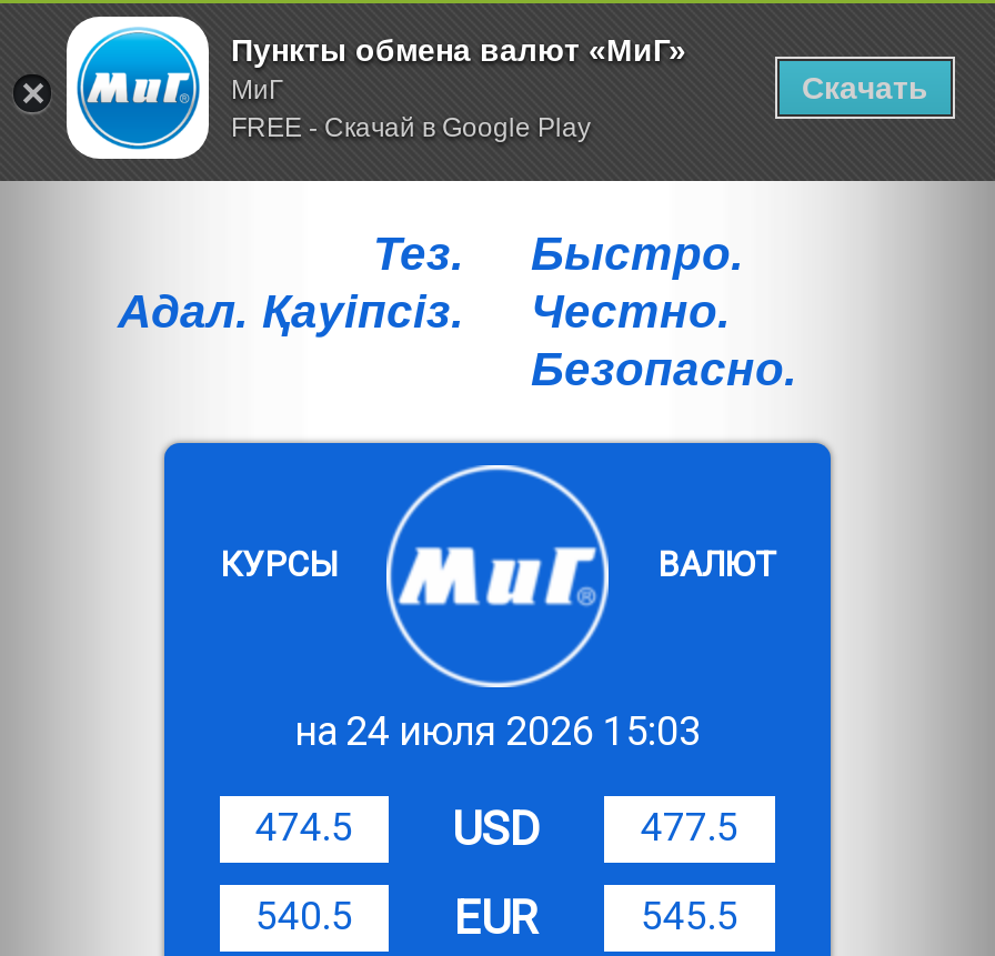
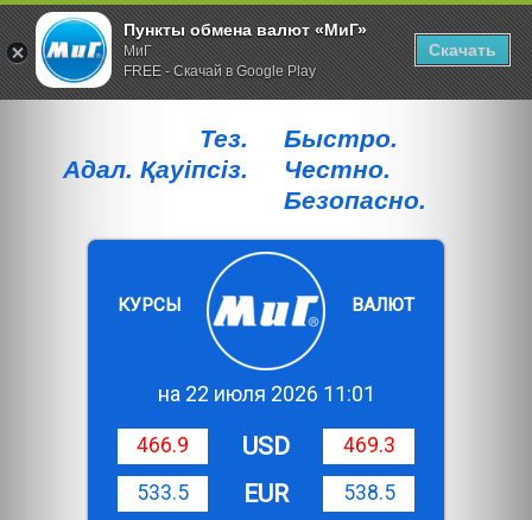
[294,707,701,754] на 24 июля 2026 15:03 -> [157,381,375,406] на 22 июля 2026 11:01
[255,805,353,849] 474.5 -> [137,433,189,457] 466.9
[641,805,738,849] 477.5 -> [343,433,395,457] 469.3
[255,894,353,938] 540.5 -> [137,481,189,505] 533.5
[641,894,738,938] 545.5 -> [343,481,395,505] 538.5

